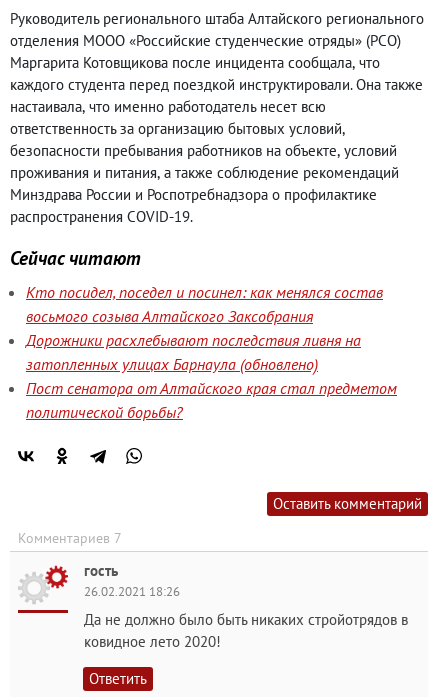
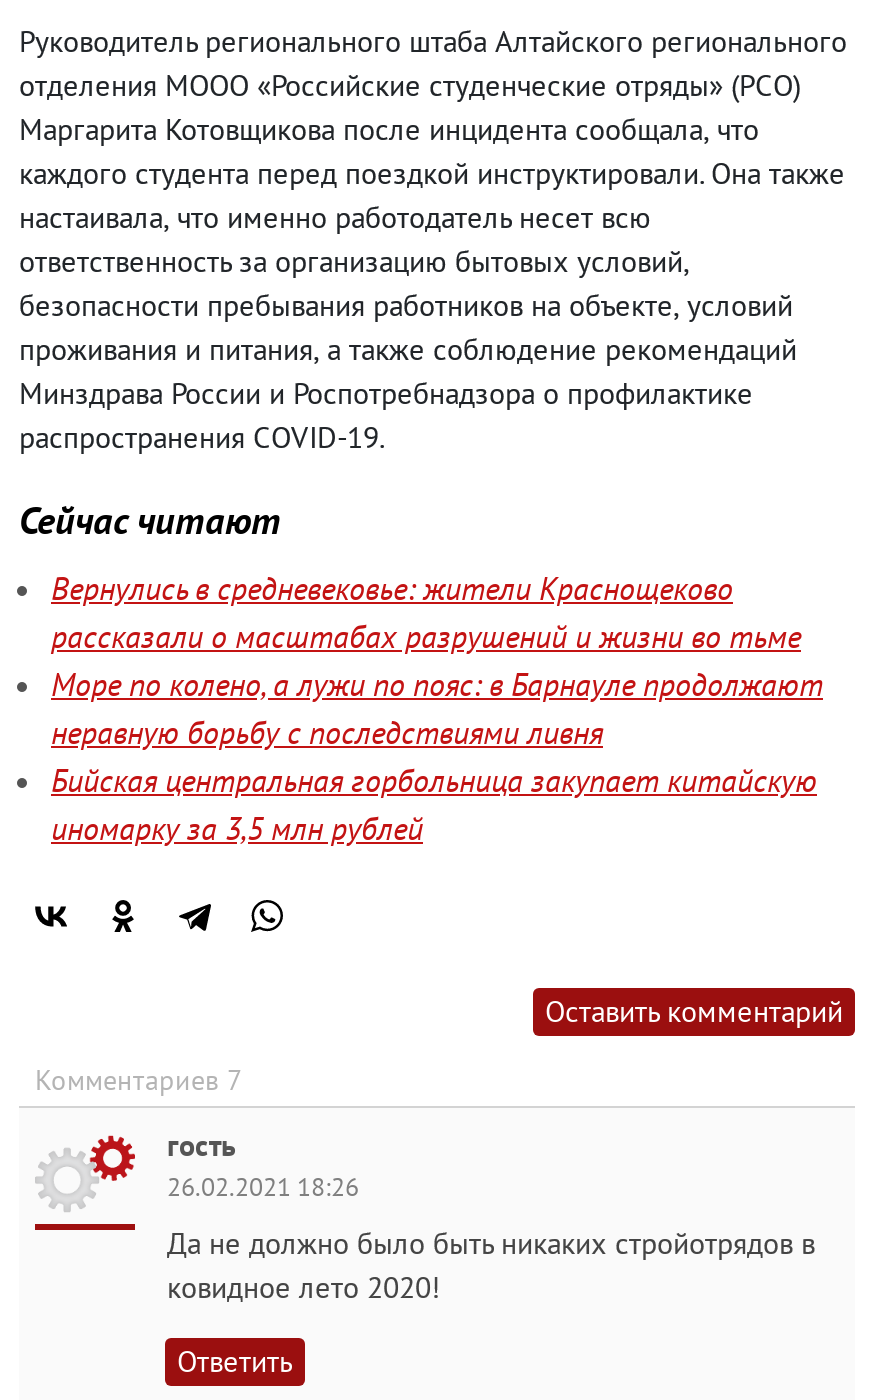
[26,282,397,422] Кто посидел, поседел и посинел: как менялся состав | восьмого созыва Алтайского Заксобрания | Дорожники расхлебывают последствия ливня на | затопленных улицах Барнаула (обновлено) | Пост сенатора от Алтайского края стал предметом | политической борьбы? -> [51,568,823,848] Вернулись в средневековье: жители Краснощеково | рассказали о масштабах разрушений и жизни во тьме | Море по колено, а лужи по пояс: в Барнауле продолжают | неравную борьбу с последствиями ливня | Бийская центральная горбольница закупает китайскую | иномарку за 3,5 млн рублей

